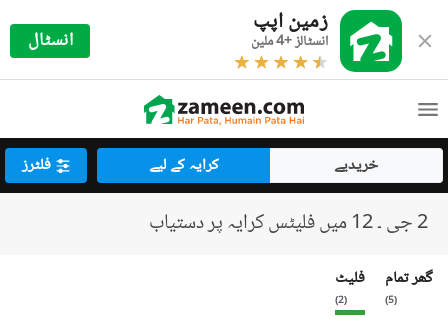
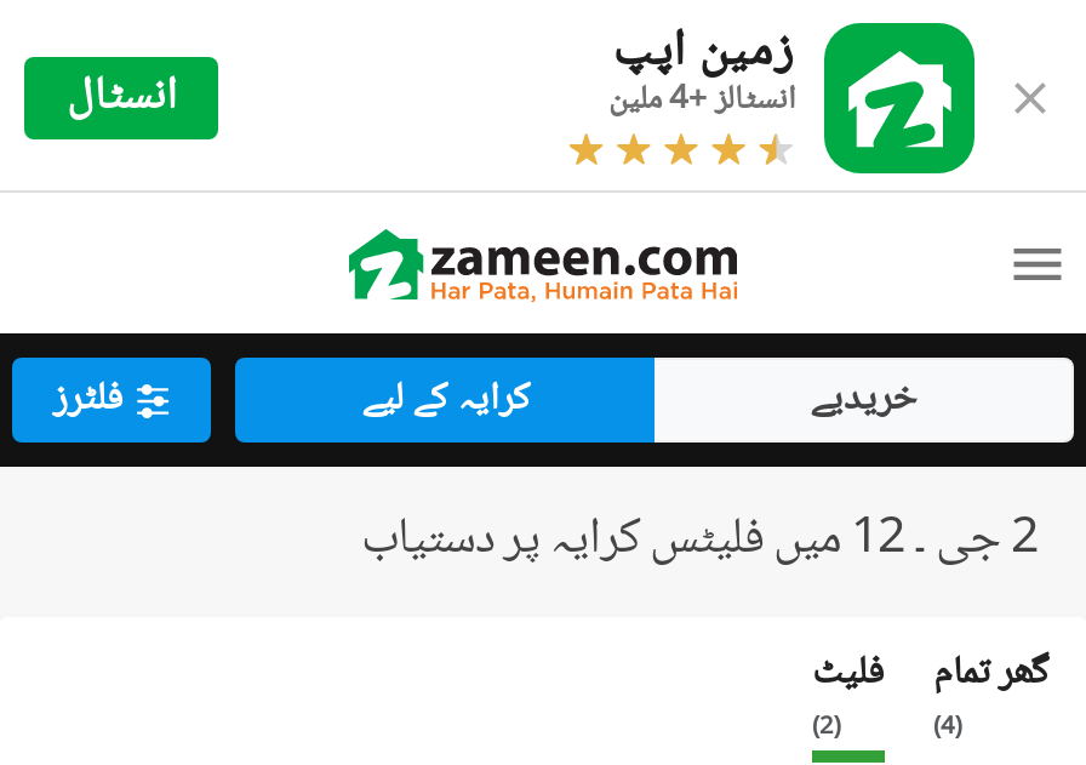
[388,292,394,309] 5 -> [941,707,955,748] 4

